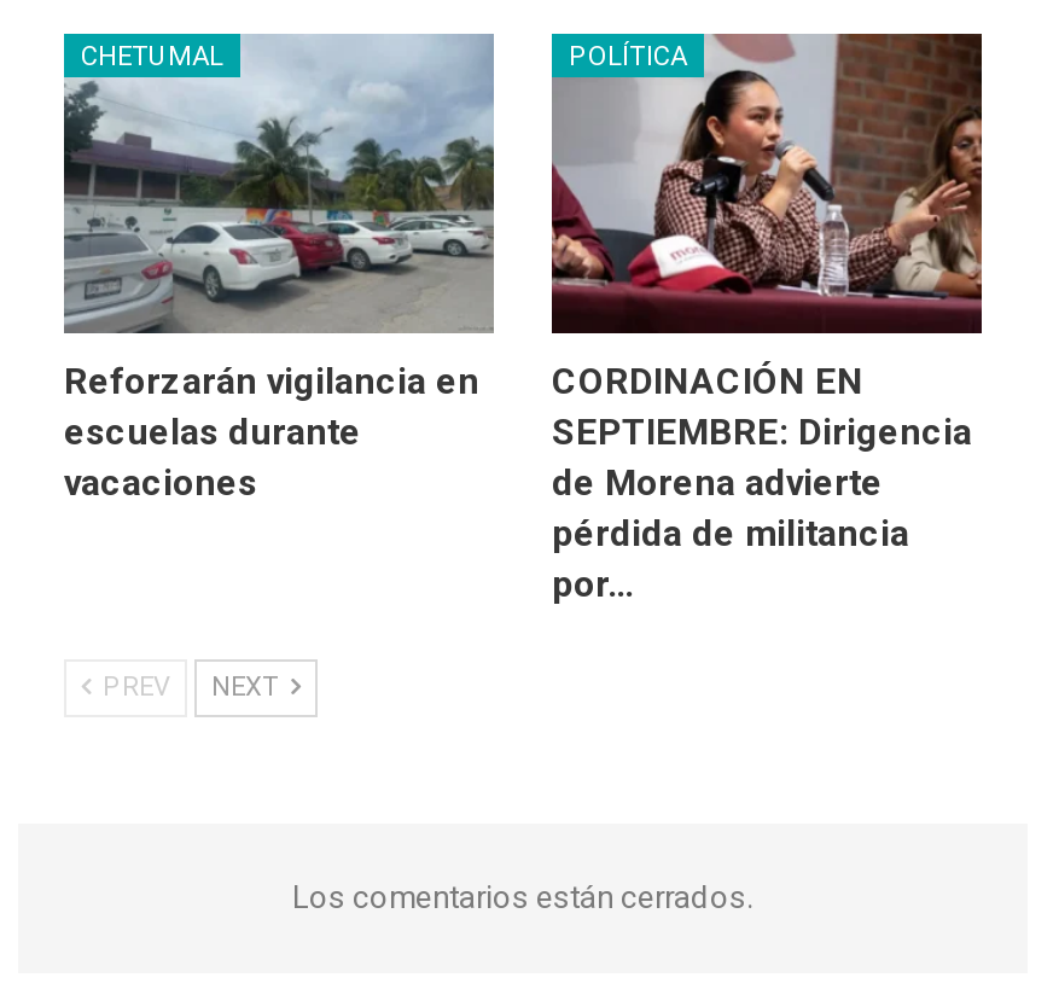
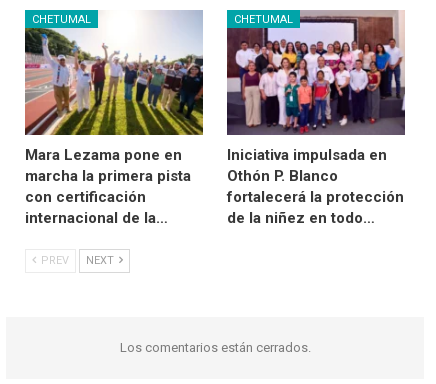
[64,30,494,505] [image] | Reforzarán vigilancia en | escuelas durante | vacaciones -> [24,9,204,227] [image] | Mara Lezama pone en | marcha la primera pista | con certificación | internacional de la…
[552,33,984,332] [image] | POLÍTICA -> [227,11,405,134] [image] | CHETUMAL
[552,360,972,606] CORDINACIÓN EN | SEPTIEMBRE: Dirigencia | de Morena advierte | pérdida de militancia | por… -> [227,146,404,227] Iniciativa impulsada en | Othón P. Blanco | fortalecerá la protección | de la niñez en todo…

